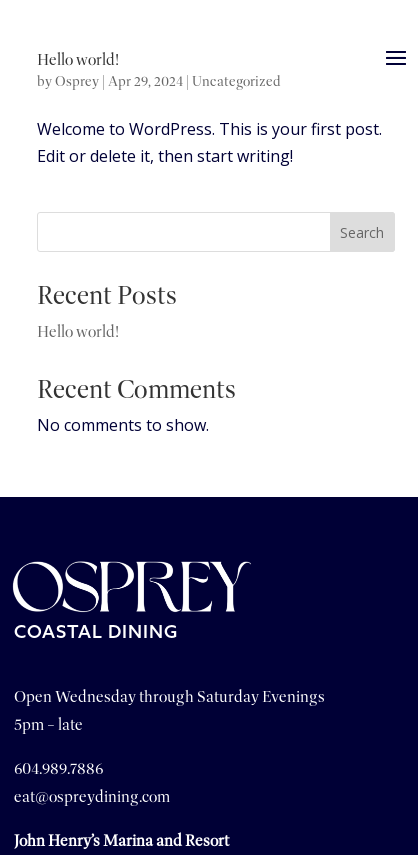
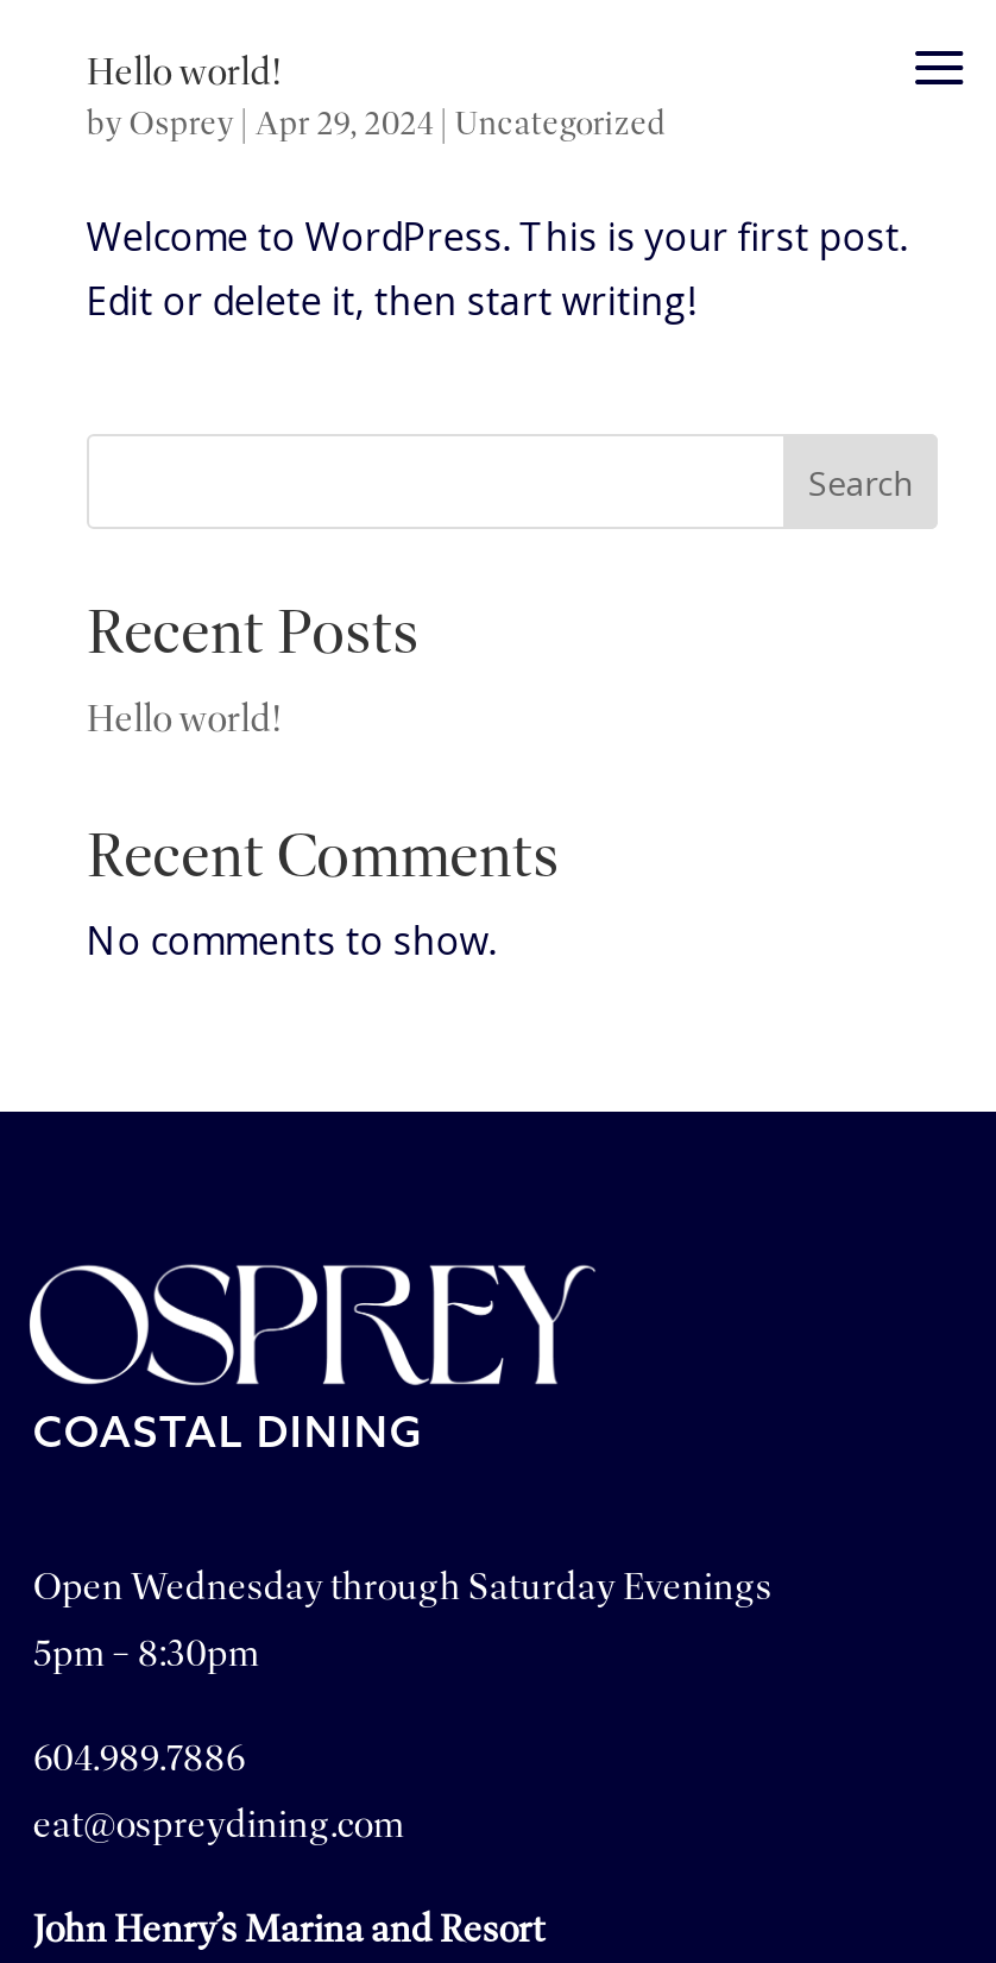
[14,715,83,735] 5pm – late -> [33,1631,259,1678] 5pm – 8:30pm

